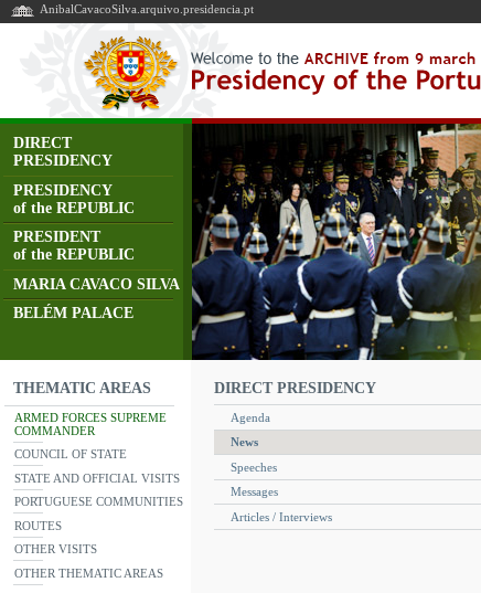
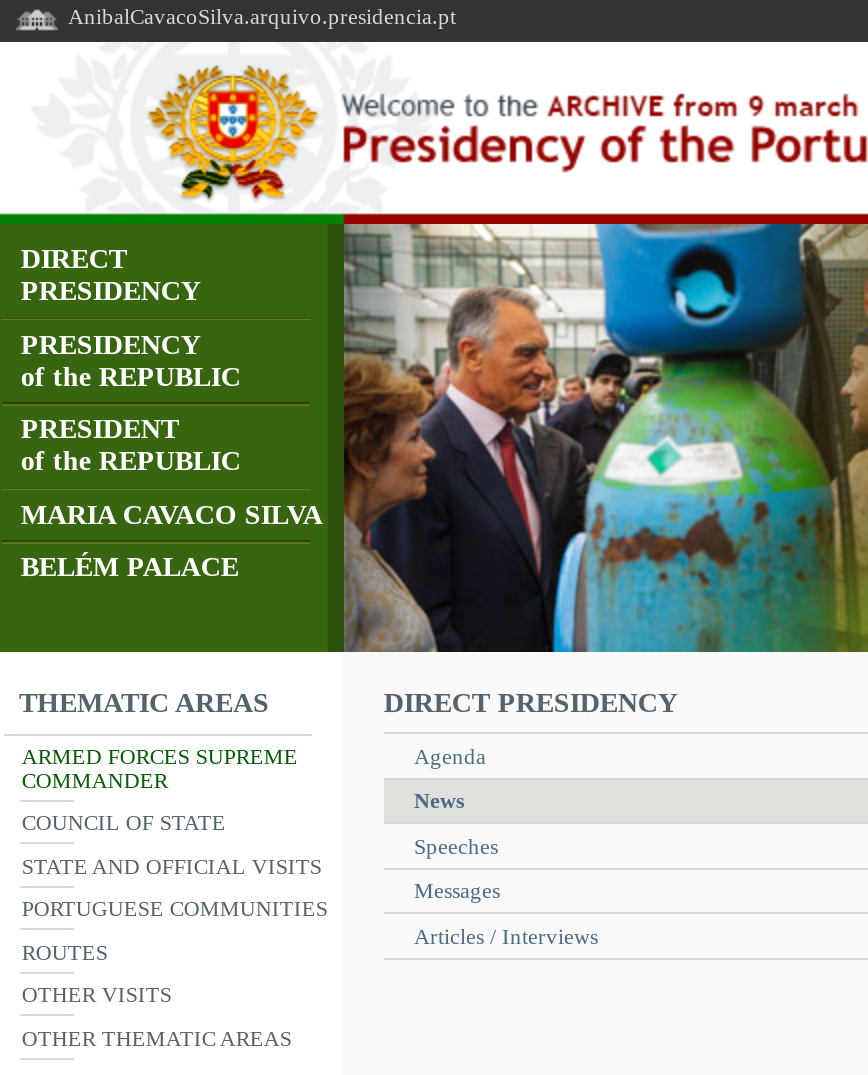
[192,123,478,361] [image] -> [342,222,862,654] [image]

